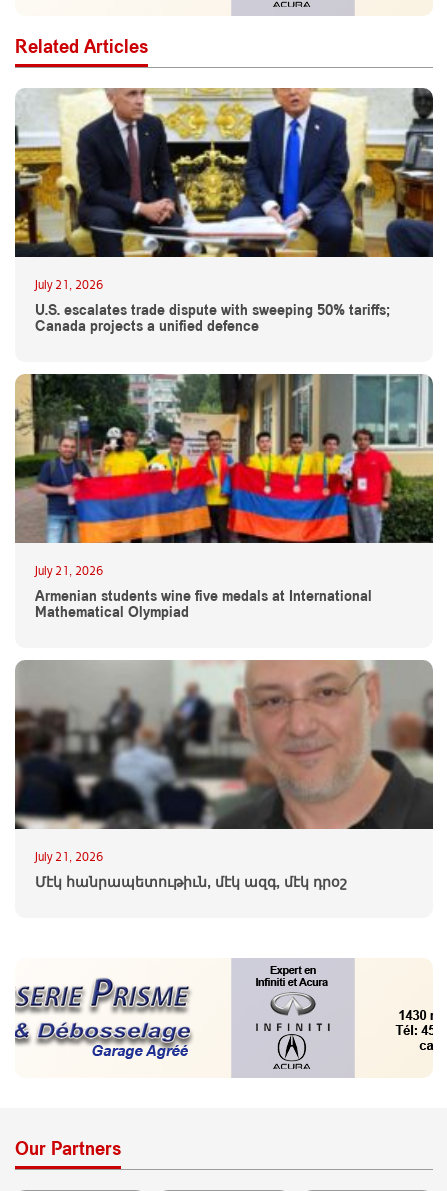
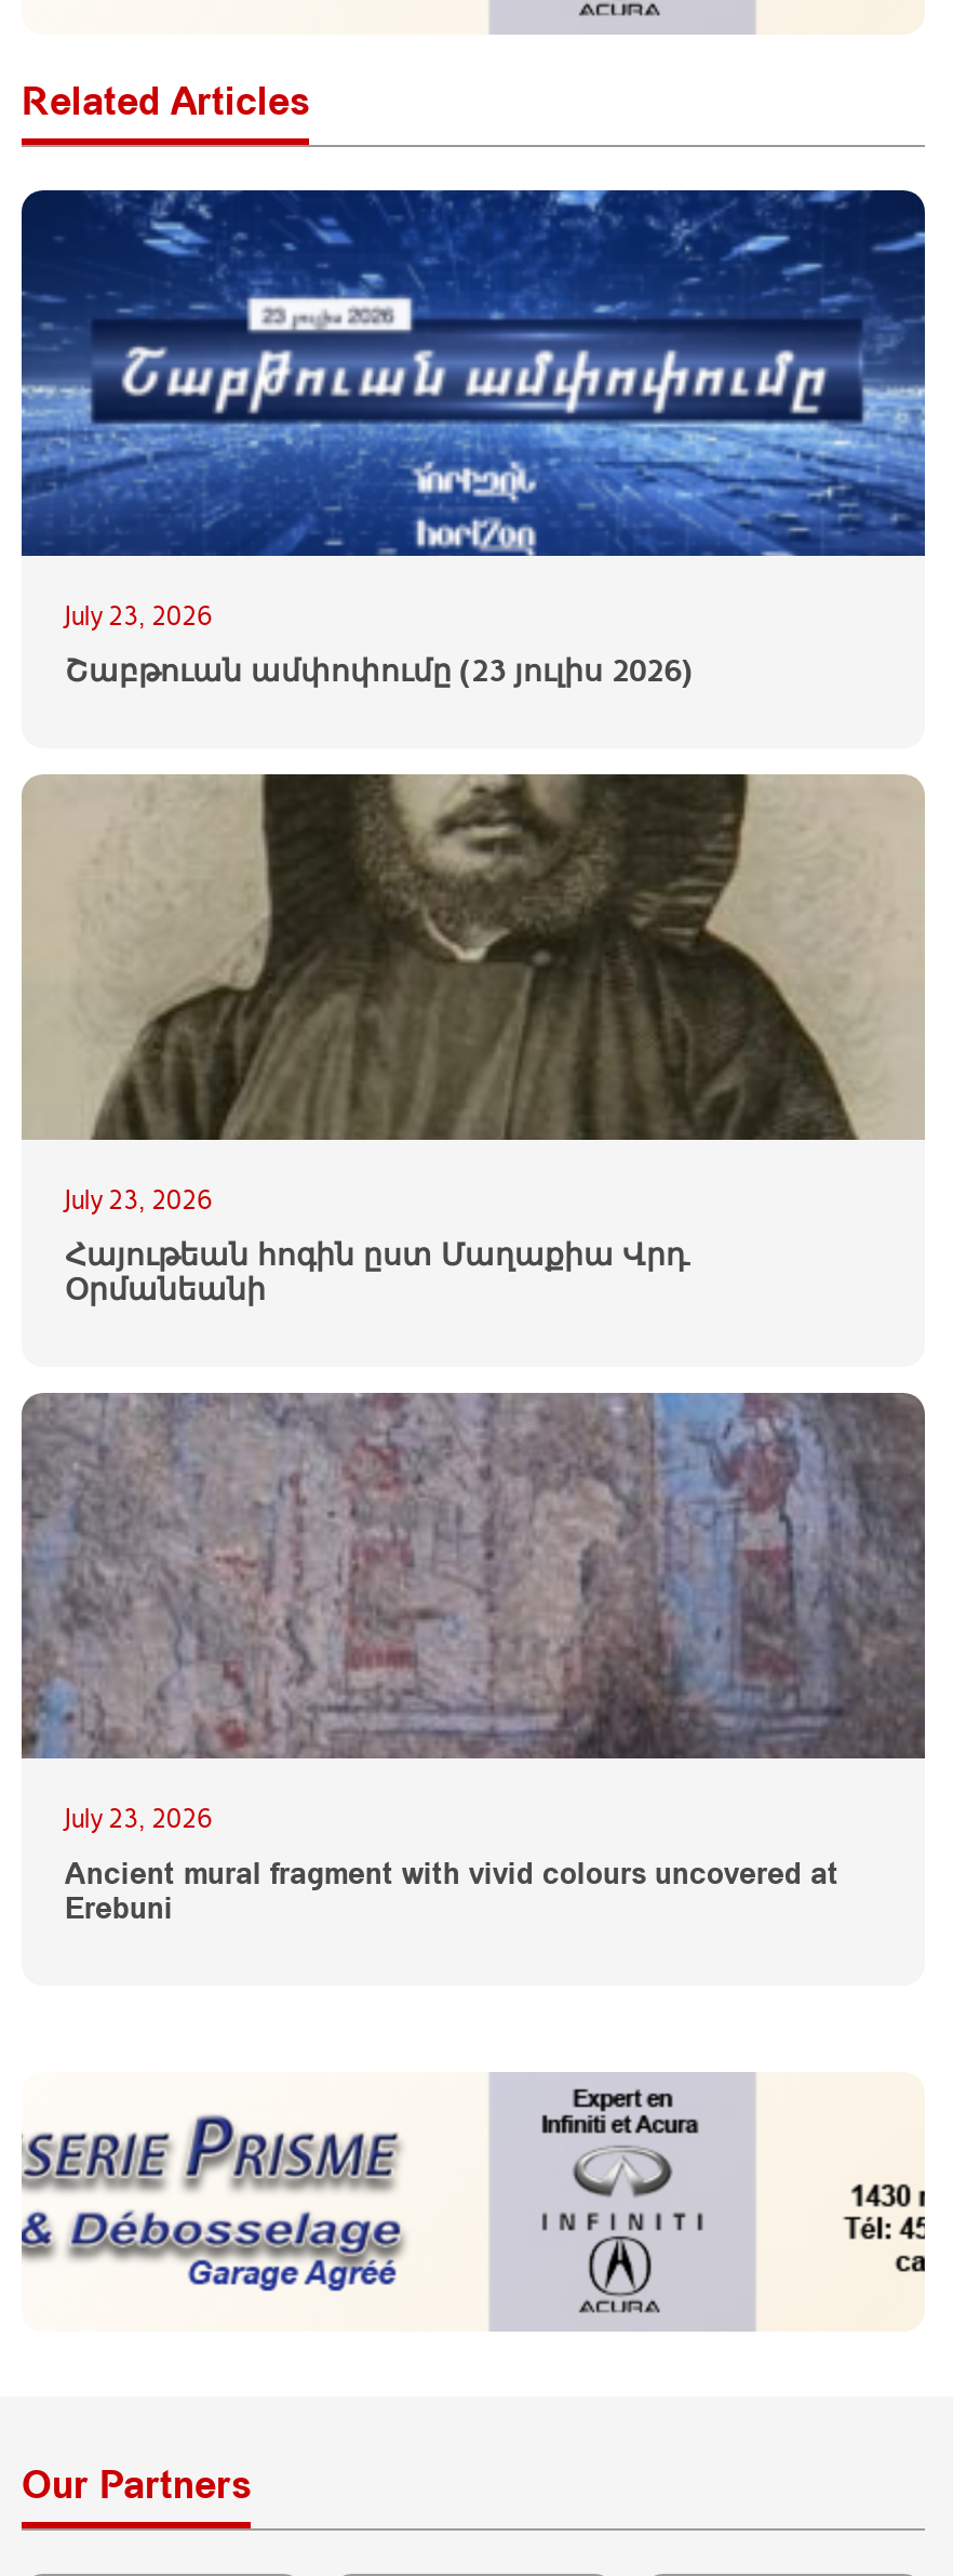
[14,87,434,292] [image] | July 21, 2026 -> [19,188,927,632] [image] | July 23, 2026
[35,301,390,334] U.S. escalates trade dispute with sweeping 50% tariffs; | Canada projects a unified defence -> [65,651,692,688] Շաբթուան ամփոփումը (23 յուլիս 2026)
[14,358,434,578] [image] | July 21, 2026 -> [19,772,925,1216] [image] | July 23, 2026
[35,587,372,620] Armenian students wine five medals at International | Mathematical Olympiad -> [65,1235,692,1307] Հայութեան հոգին ըստ Մաղաքիա Վրդ. | Օրմանեանի
[14,644,434,864] [image] | July 21, 2026 -> [19,1391,927,1834] [image] | July 23, 2026
[35,873,347,890] Մէկ հանրապետութիւն, մէկ ազգ, մէկ դրօշ -> [65,1854,838,1925] Ancient mural fragment with vivid colours uncovered at | Erebuni

